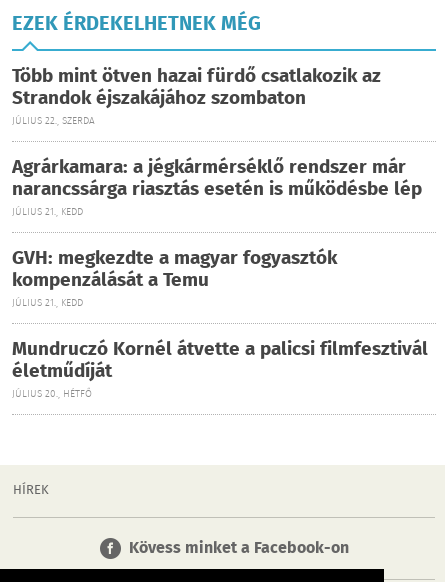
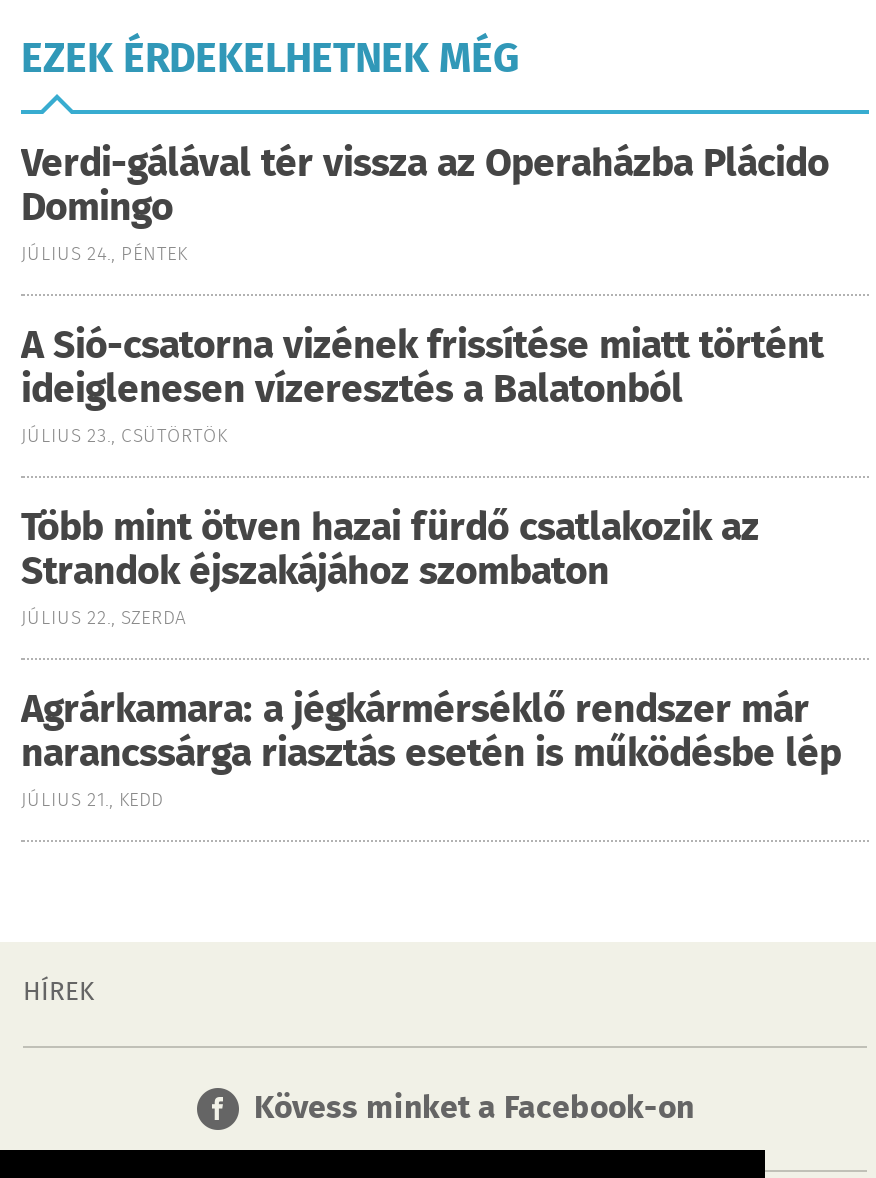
none -> [21,136,829,452] Verdi-gálával tér vissza az Operaházba Plácido | Domingo | JÚLIUS 24., PÉNTEK | A Sió-csatorna vizének frissítése miatt történt | ideiglenesen vízeresztés a Balatonból | JÚLIUS 23., CSÜTÖRTÖK
moved [12,62,422,220] -> [21,500,841,816]: Több mint ötven hazai fürdő csatlakozik az | Strandok éjszakájához szombaton | JÚLIUS 22., SZERDA | Agrárkamara: a jégkármérséklő rendszer már | narancssárga riasztás esetén is működésbe lép | JÚLIUS 21., KEDD
[12,244,428,402] GVH: megkezdte a magyar fogyasztók | kompenzálását a Temu | JÚLIUS 21., KEDD | Mundruczó Kornél átvette a palicsi filmfesztivál | életműdíját | JÚLIUS 20., HÉTFŐ -> none

